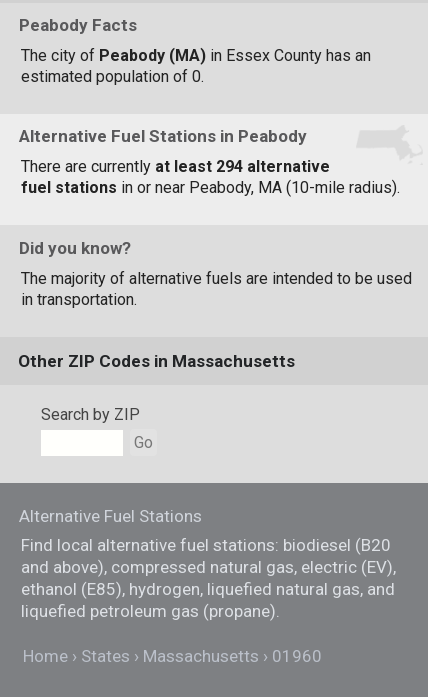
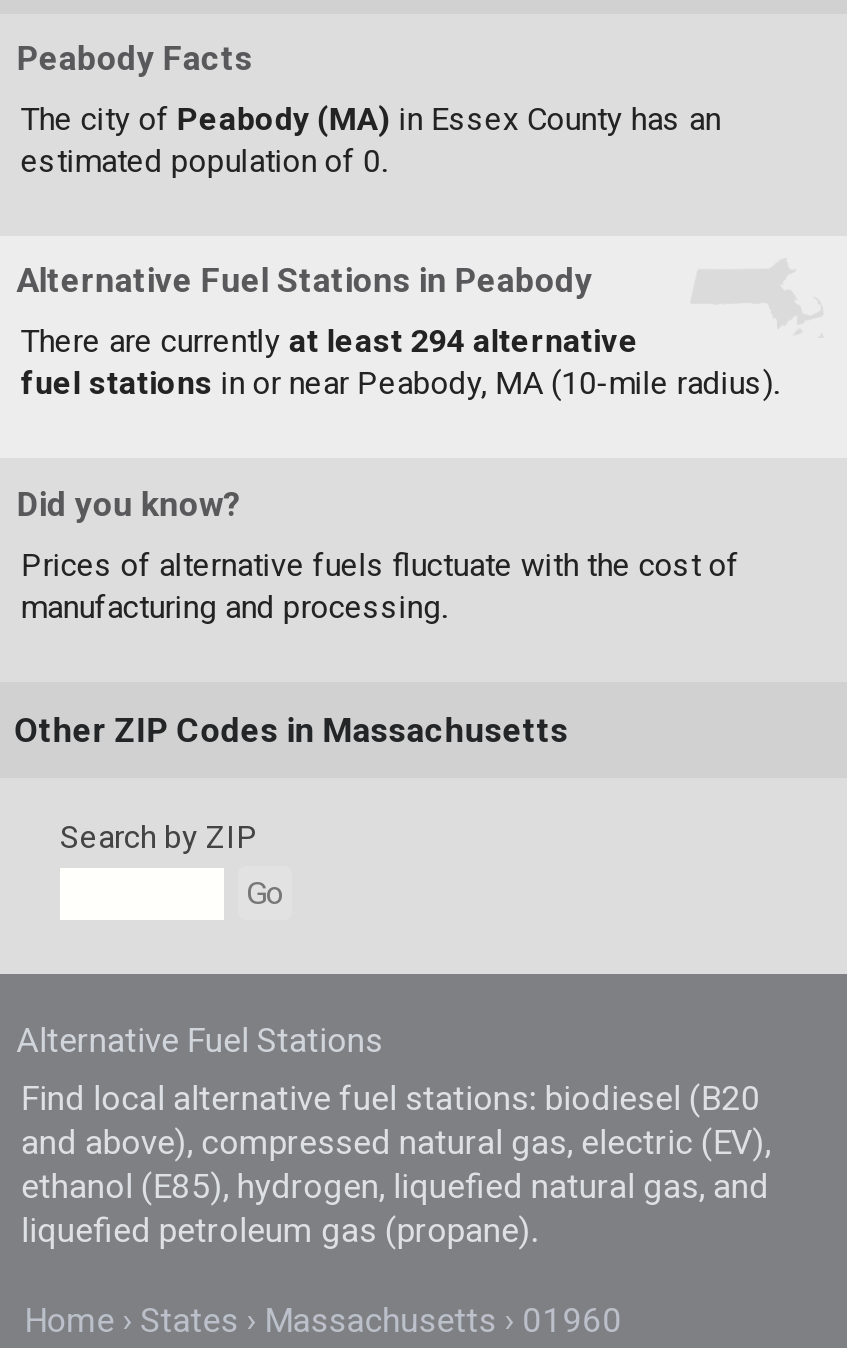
[21,269,412,309] The majority of alternative fuels are intended to be used | in transportation. -> [21,545,739,625] Prices of alternative fuels fluctuate with the cost of | manufacturing and processing.

